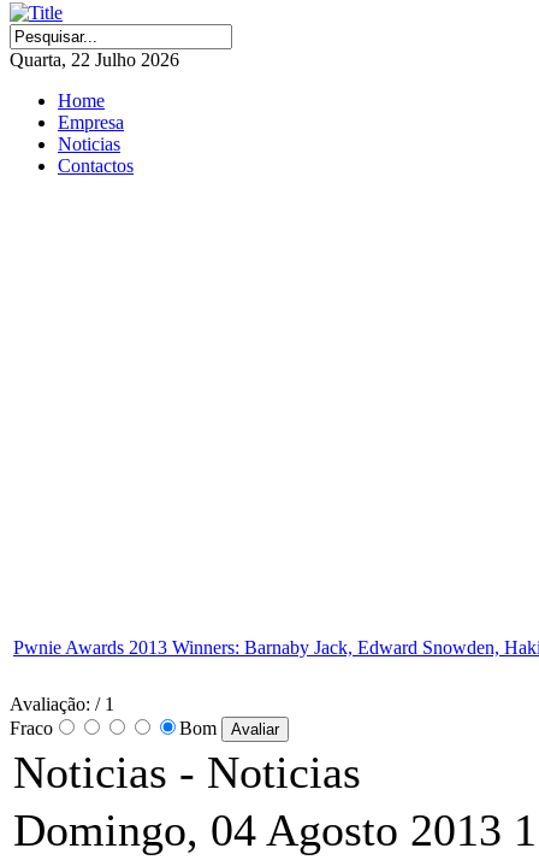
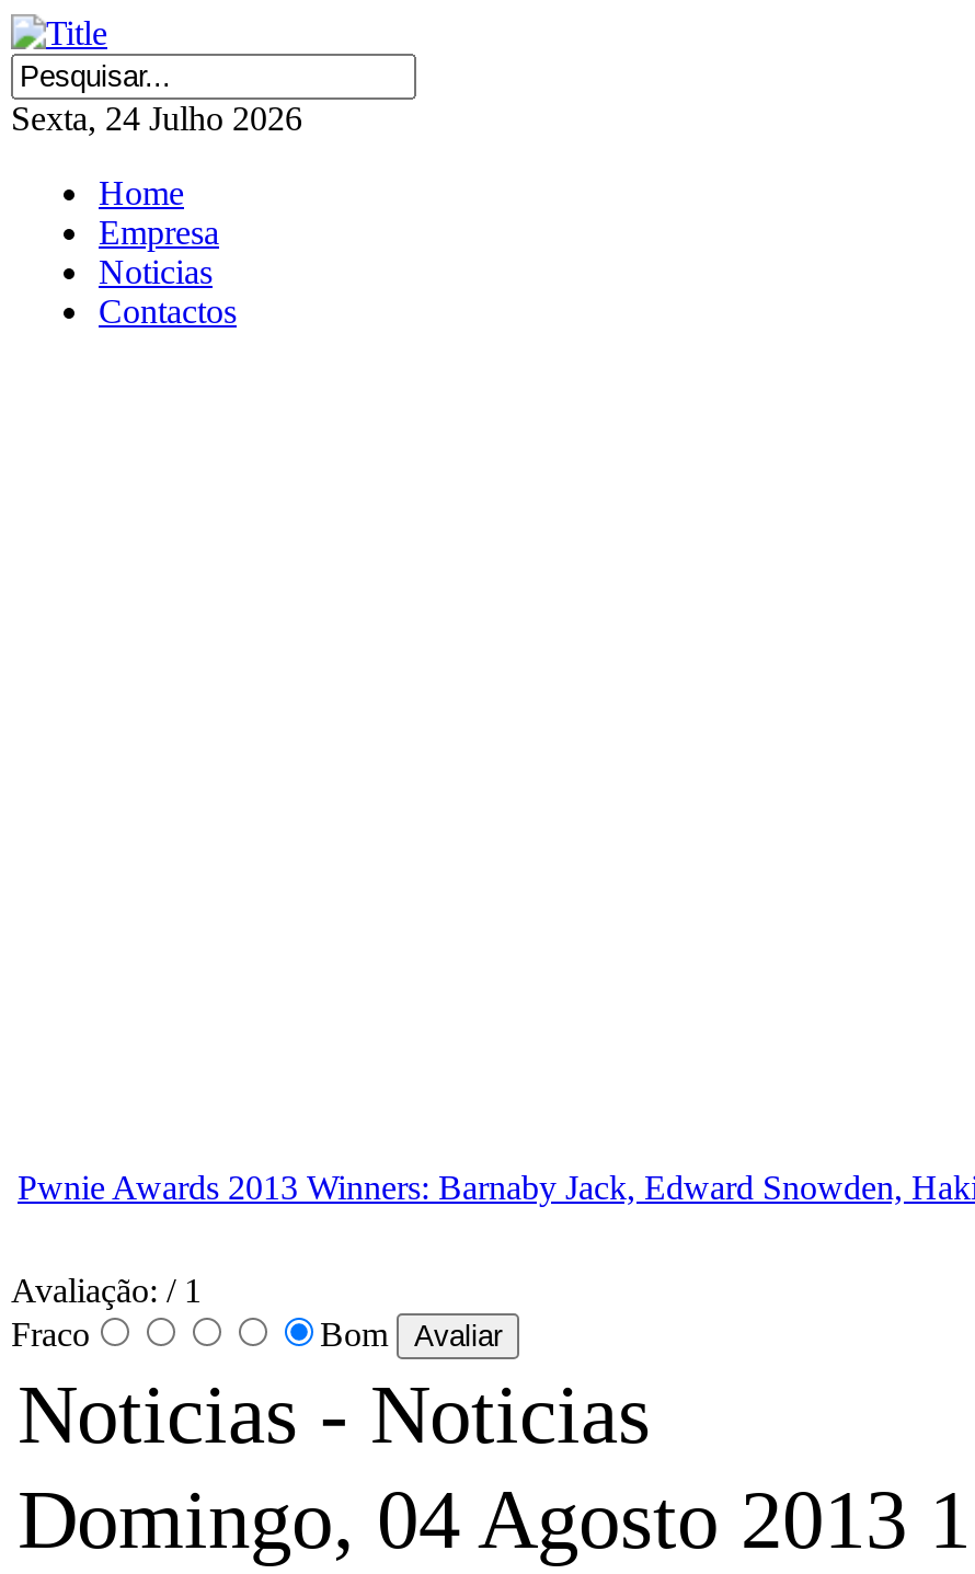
[10,49,179,70] Quarta, 22 Julho 2026 -> [11,100,302,137] Sexta, 24 Julho 2026

